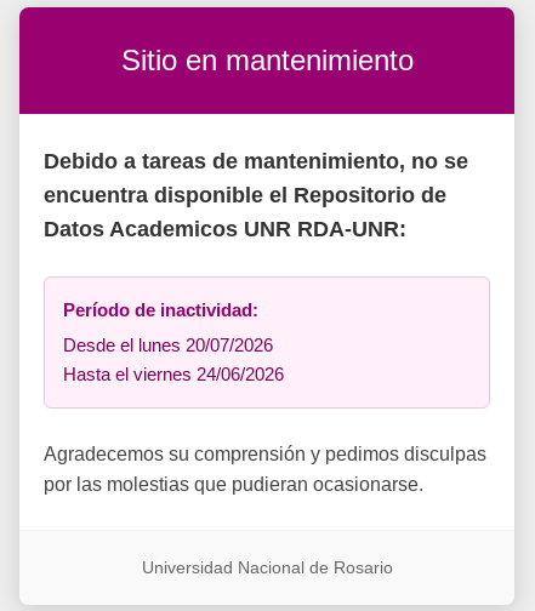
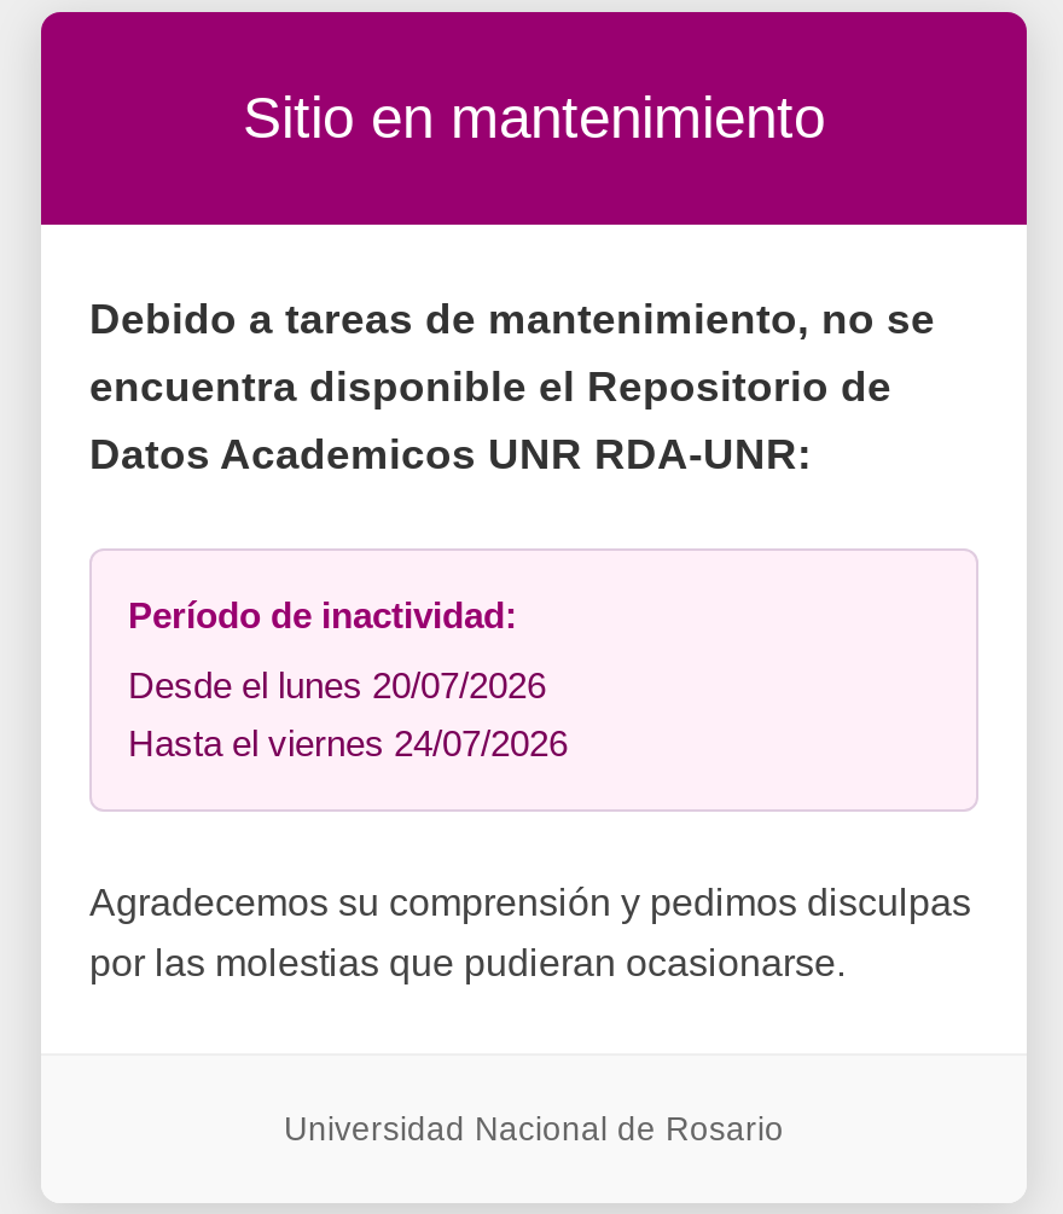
[63,363,284,384] Hasta el viernes 24/06/2026 -> [128,721,568,762] Hasta el viernes 24/07/2026

